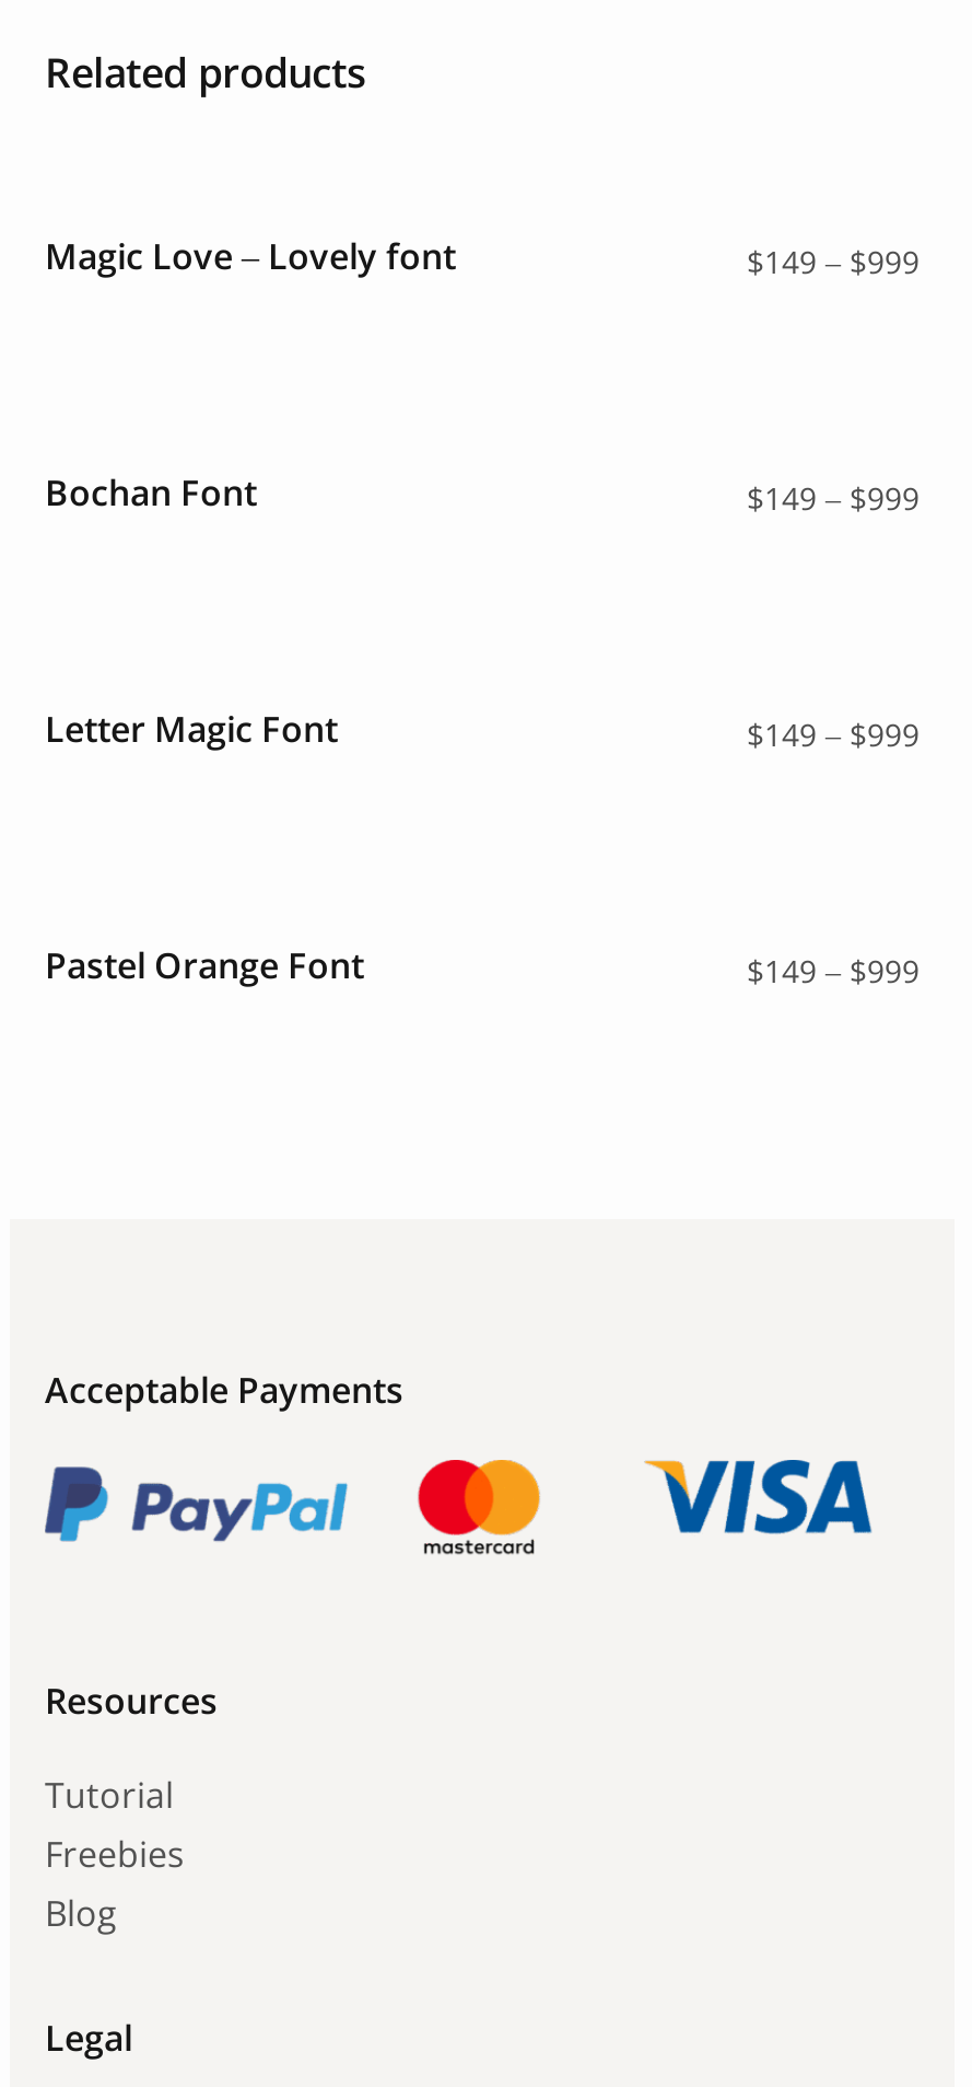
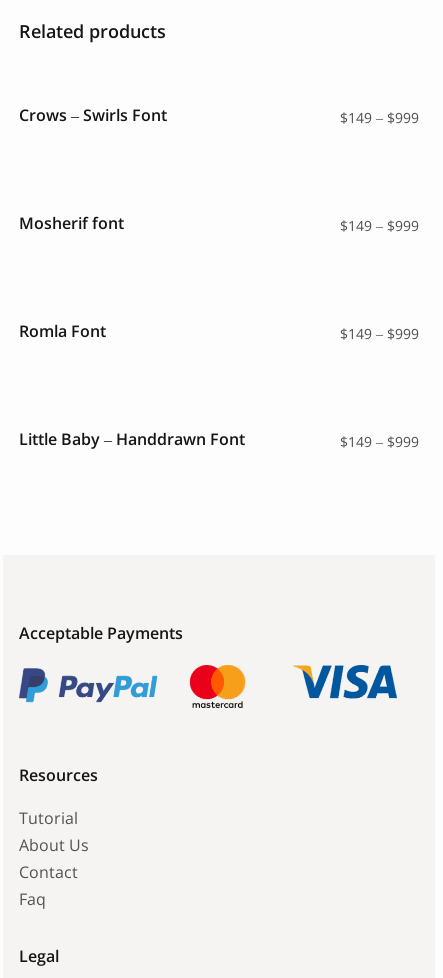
[45,231,456,279] Magic Love – Lovely font -> [19,103,167,125] Crows – Swirls Font
[45,467,257,515] Bochan Font -> [19,211,124,233] Mosherif font
[45,704,338,752] Letter Magic Font -> [19,319,106,341] Romla Font
[45,940,364,988] Pastel Orange Font -> [19,427,245,449] Little Baby – Handdrawn Font
[45,1829,185,1937] Freebies | Blog -> [19,834,89,910] About Us | Contact | Faq

